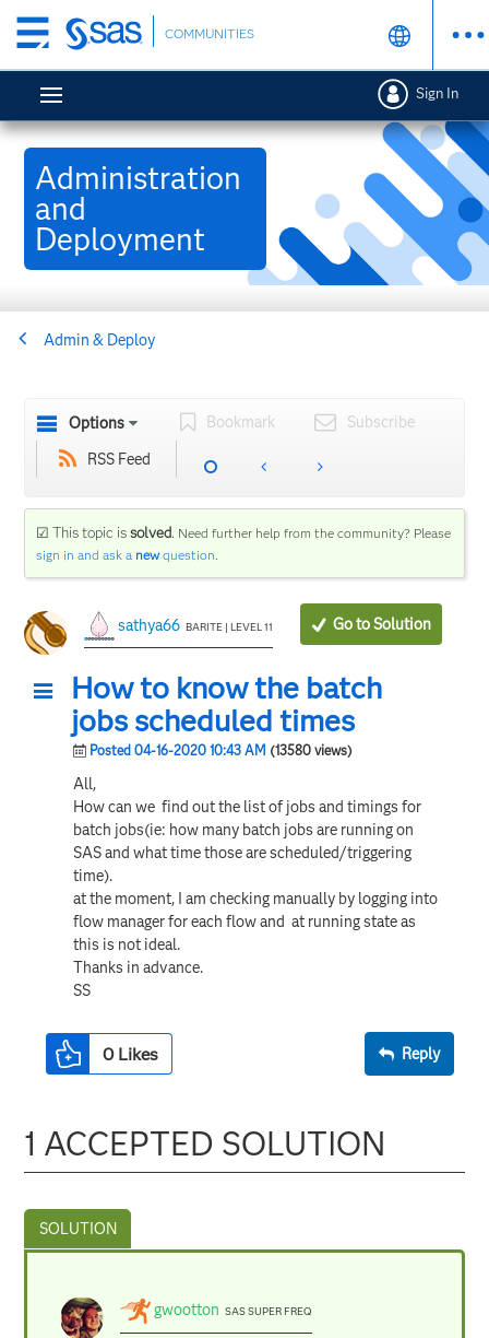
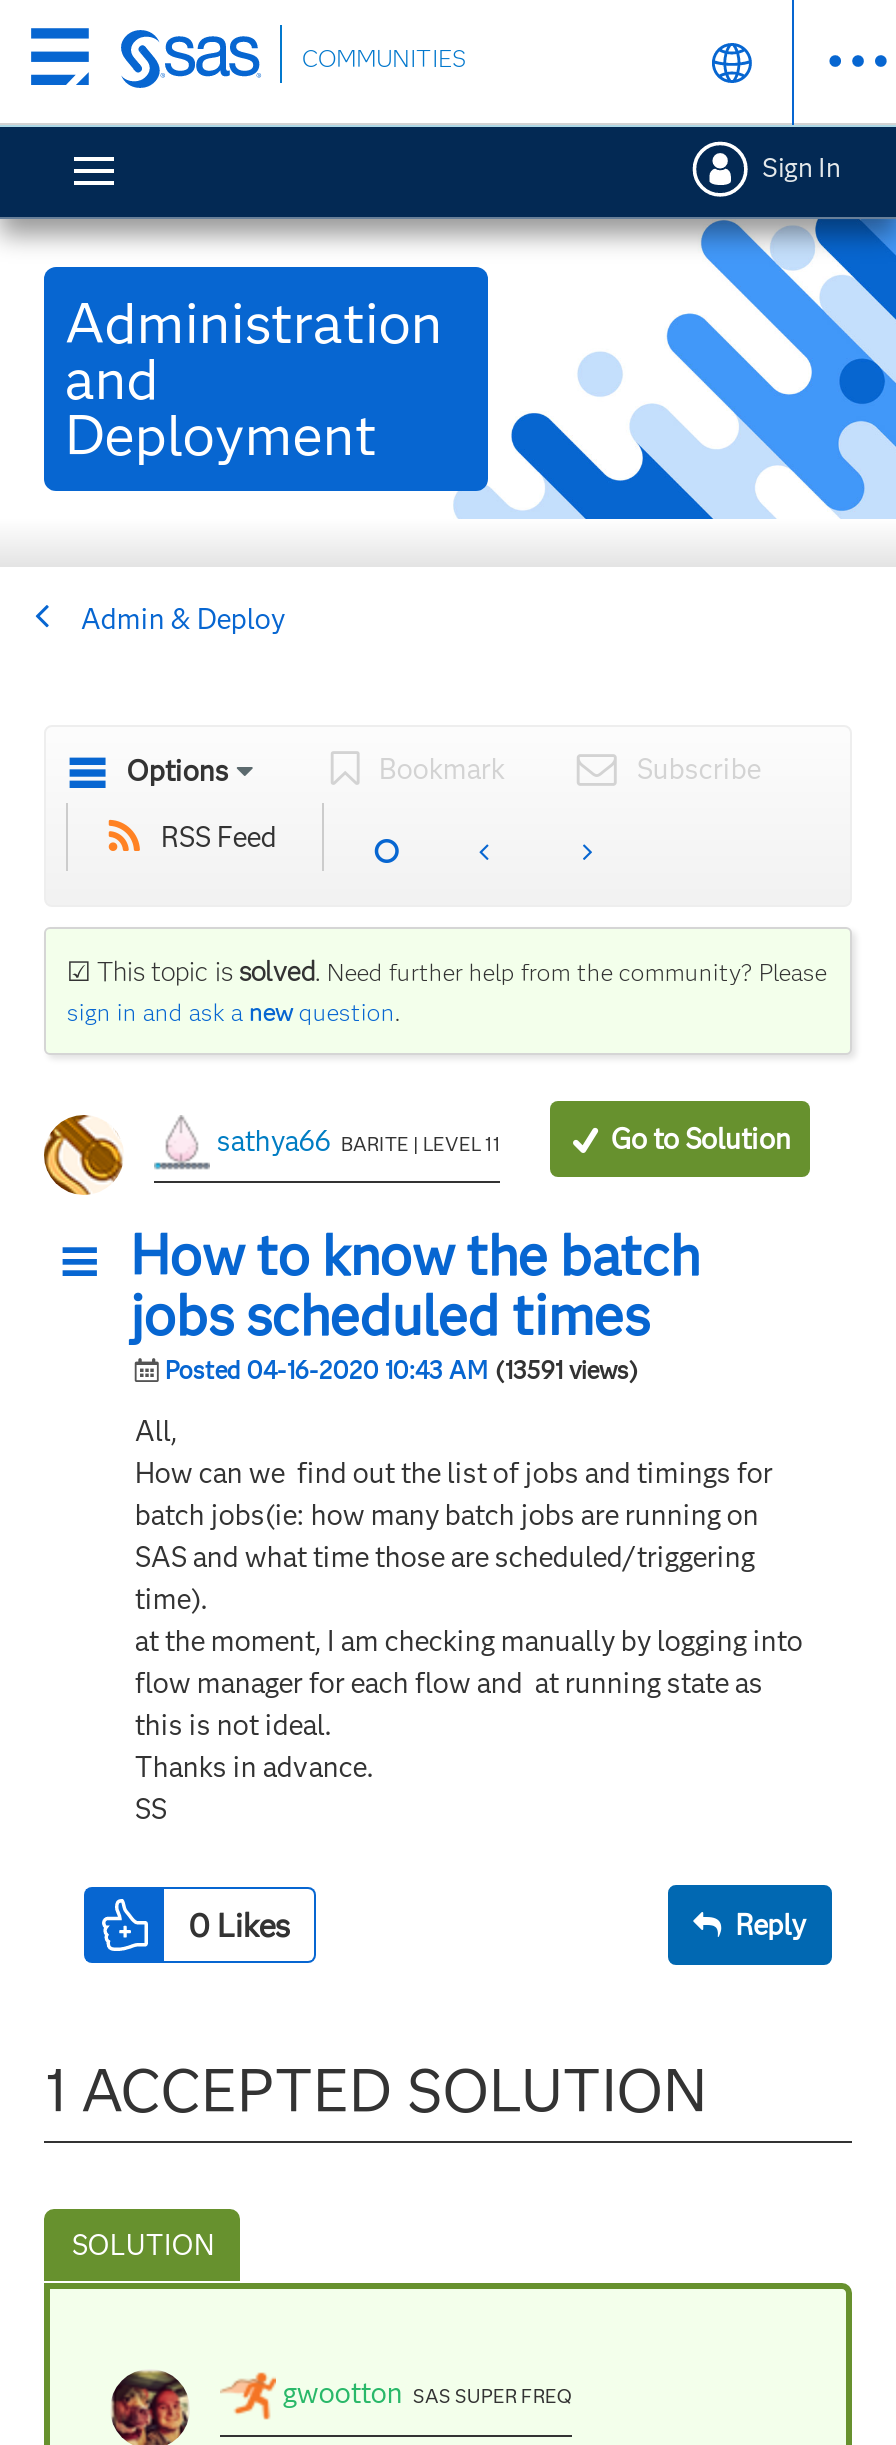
[90,742,353,758] Posted 04-16-2020 10:43 AM (13580 views) -> [165,1354,639,1384] Posted 04-16-2020 10:43 AM (13591 views)

